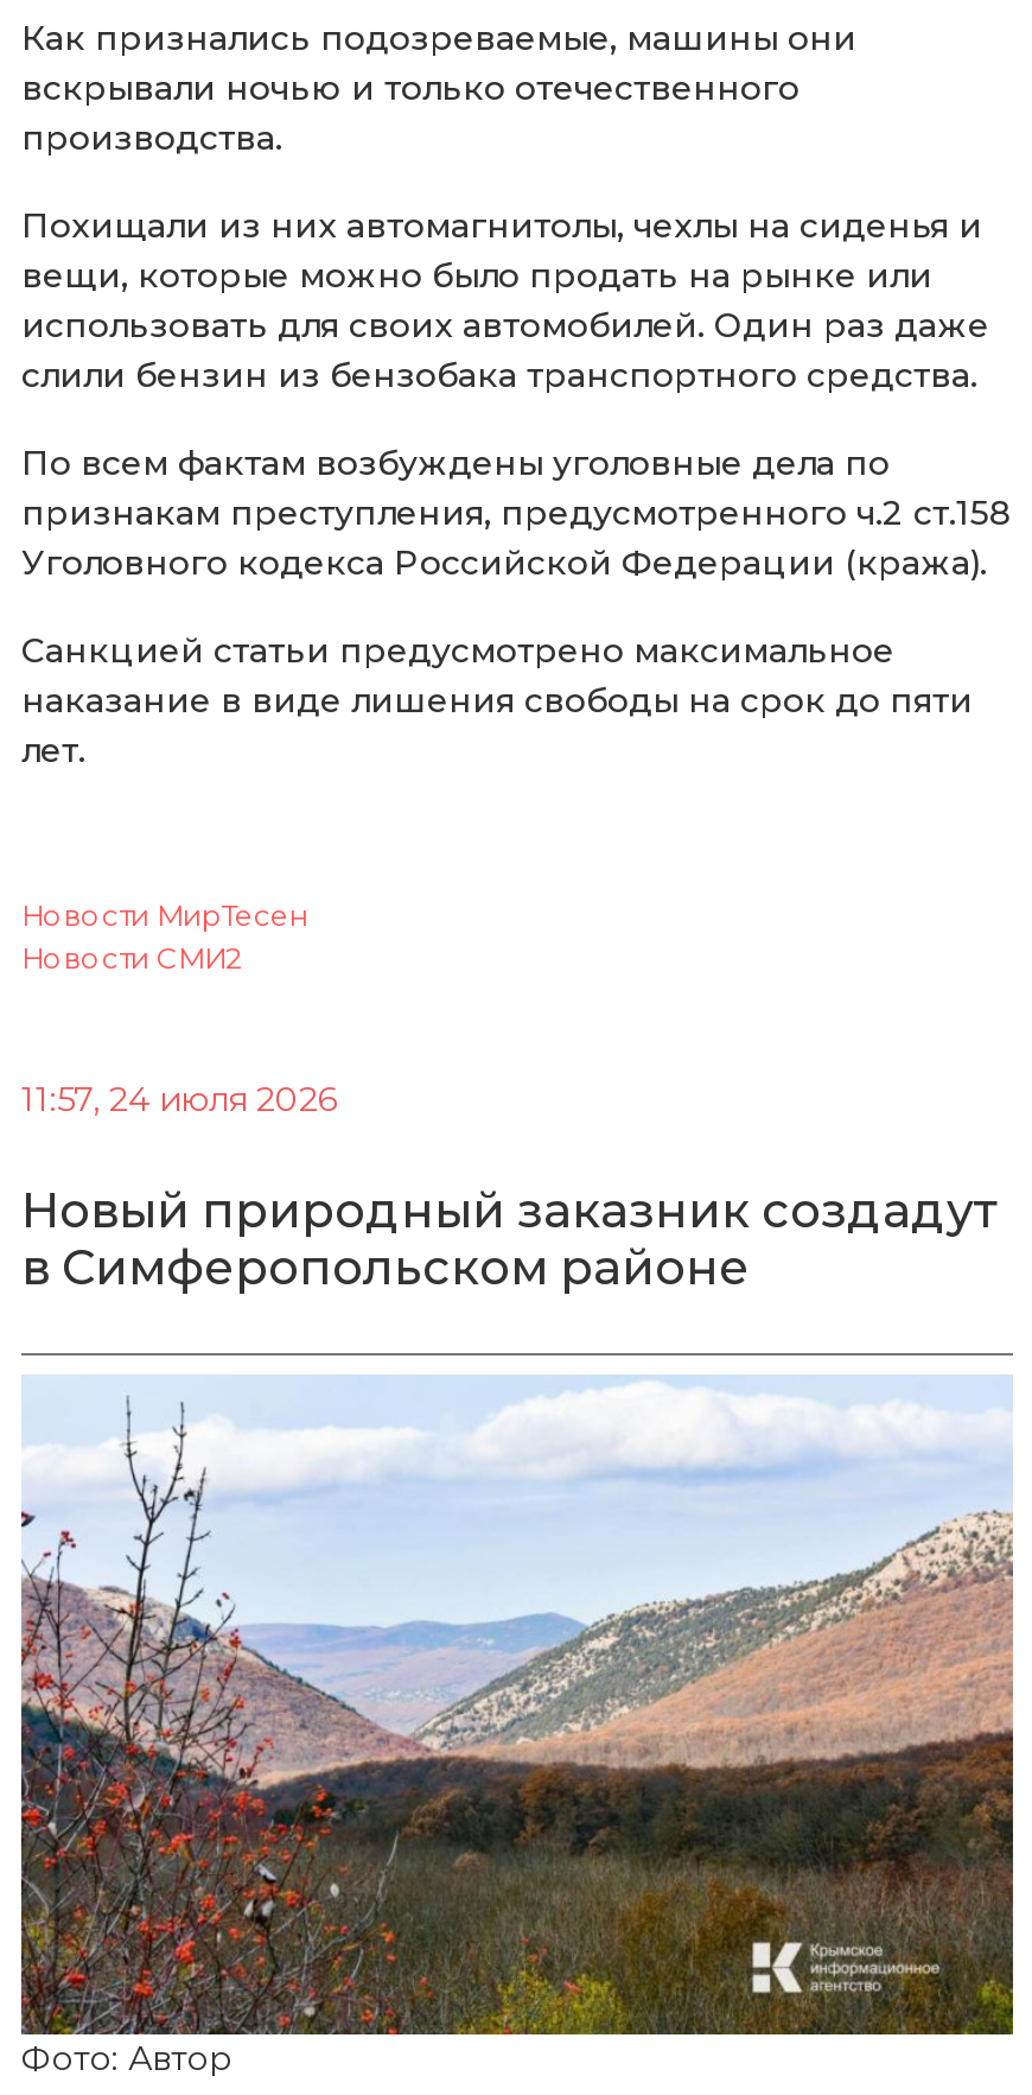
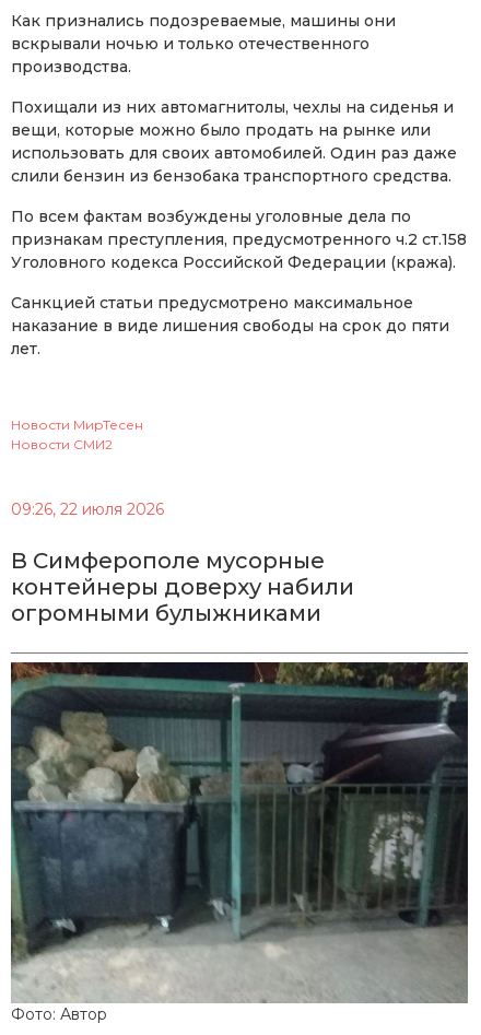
[21,1078,337,1121] 11:57, 24 июля 2026 -> [11,500,164,519] 09:26, 22 июля 2026
[21,1183,1001,1297] Новый природный заказник создадут | в Симферопольском районе -> [11,548,354,626] В Симферополе мусорные | контейнеры доверху набили | огромными булыжниками
[19,1375,1015,2037] [image] -> [10,661,469,1003] [image]

